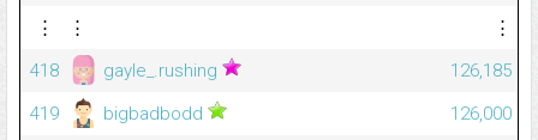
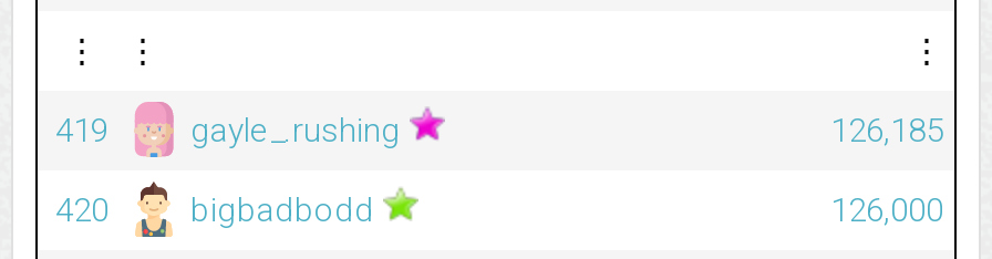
[30,60,222,81] 418 gayle_.rushing -> [55,111,410,151] 419 gayle_.rushing
[30,103,208,125] 419 bigbadbodd -> [55,191,383,230] 420 bigbadbodd

